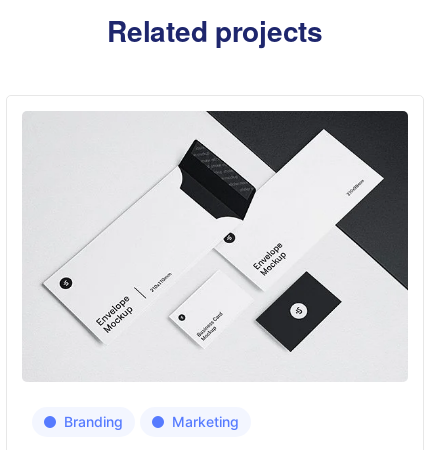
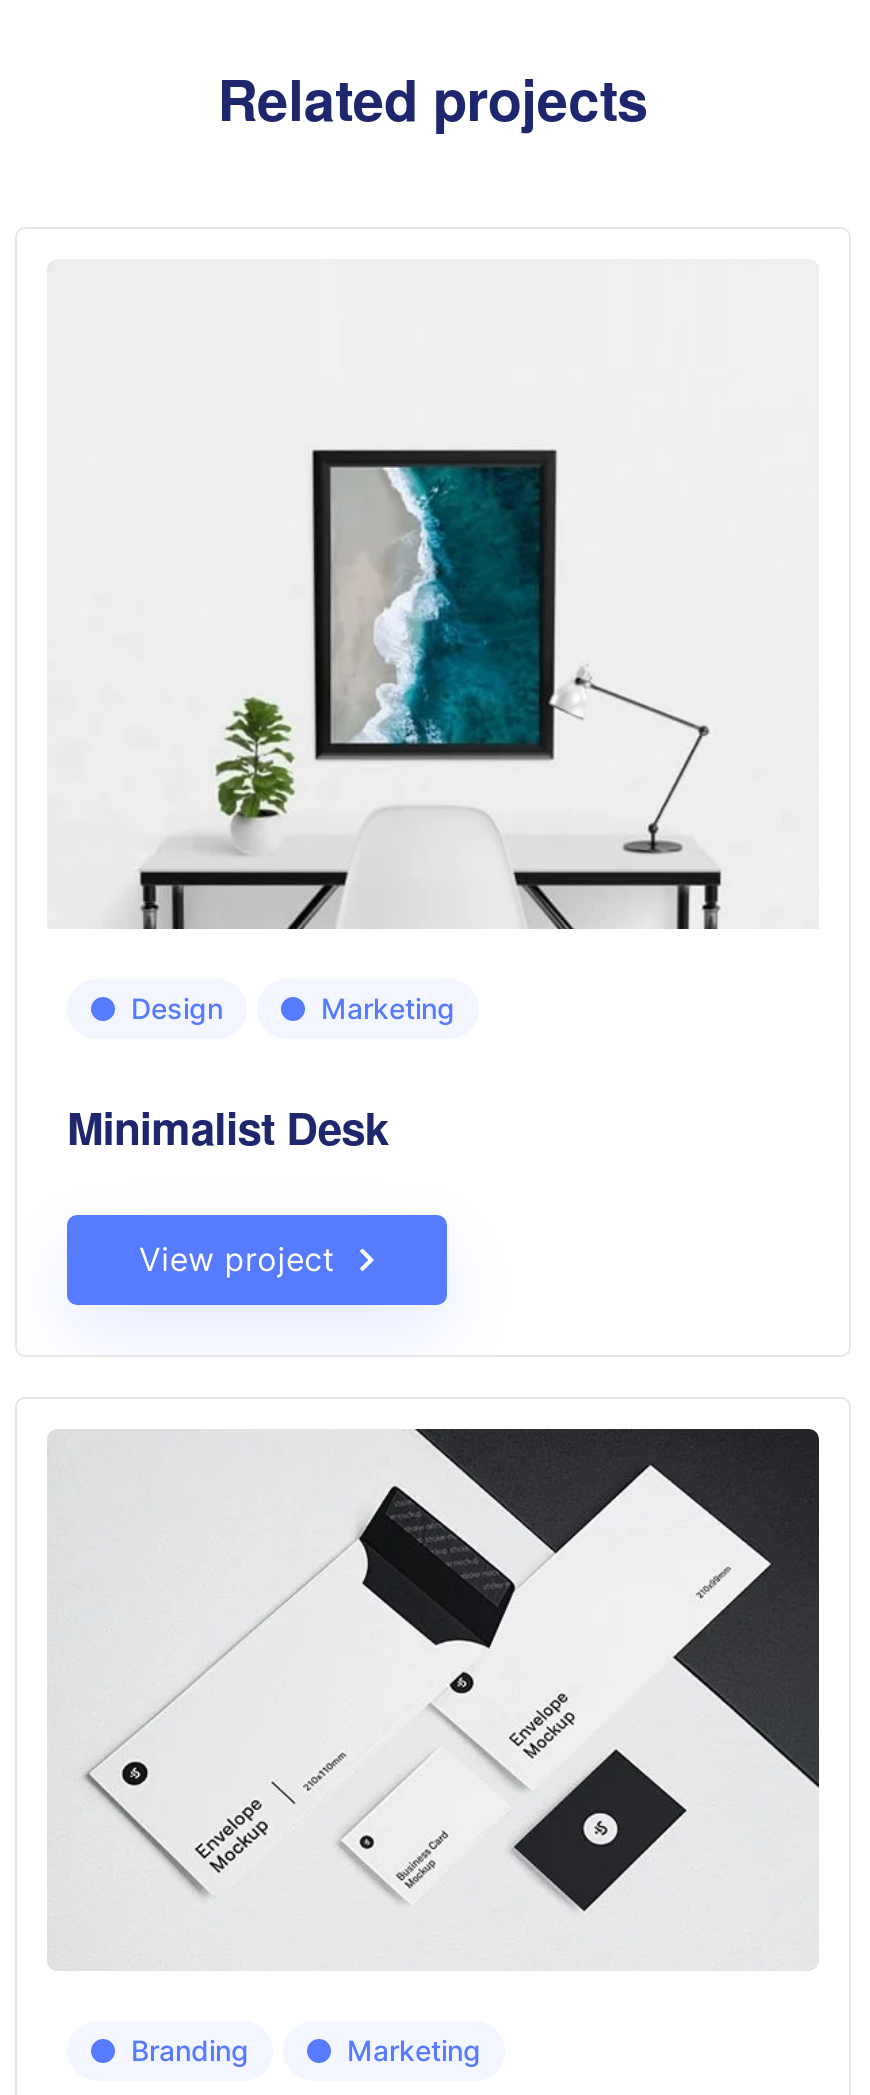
none -> [67,447,723,1279] [image] | Design | Marketing | Minimalist Desk | View project

